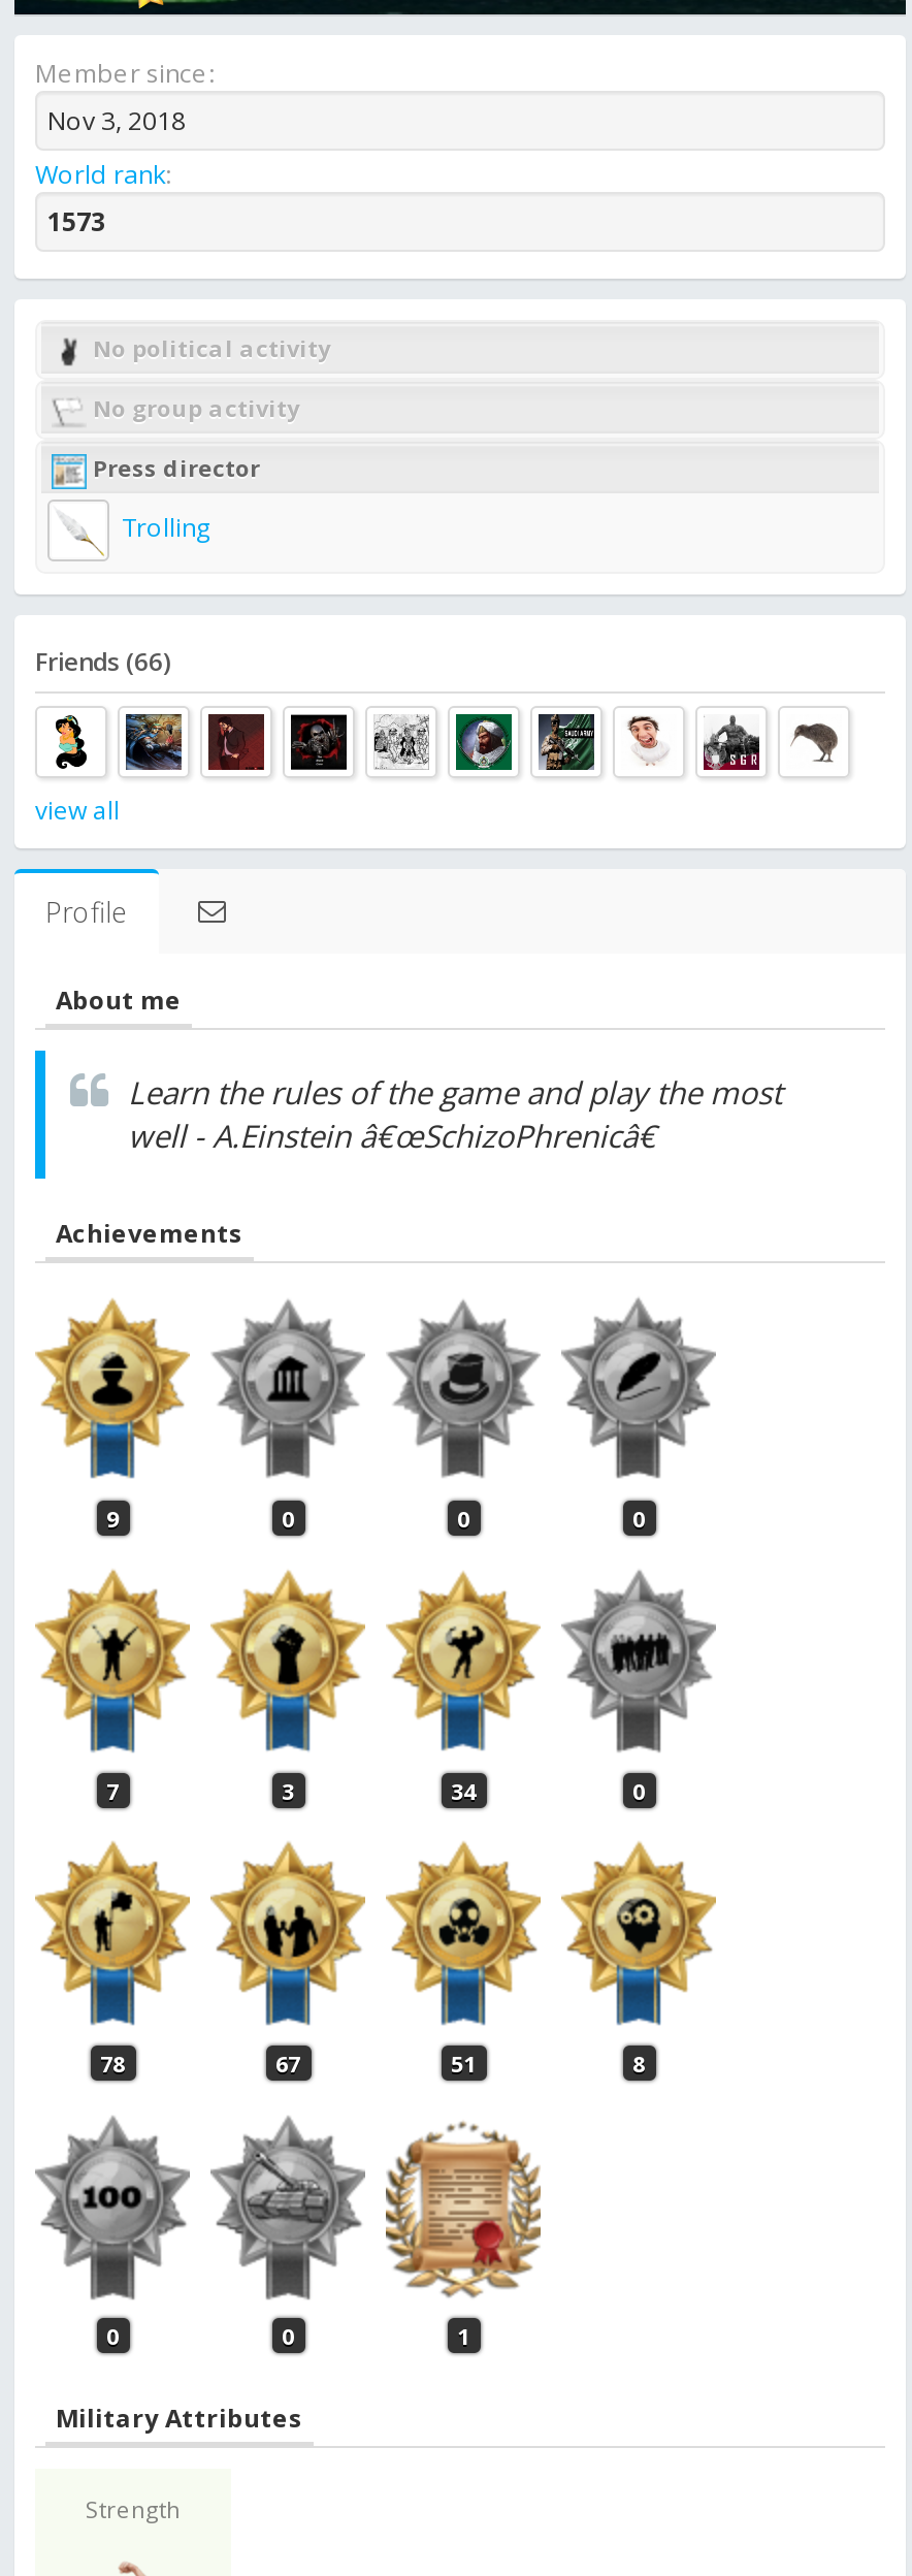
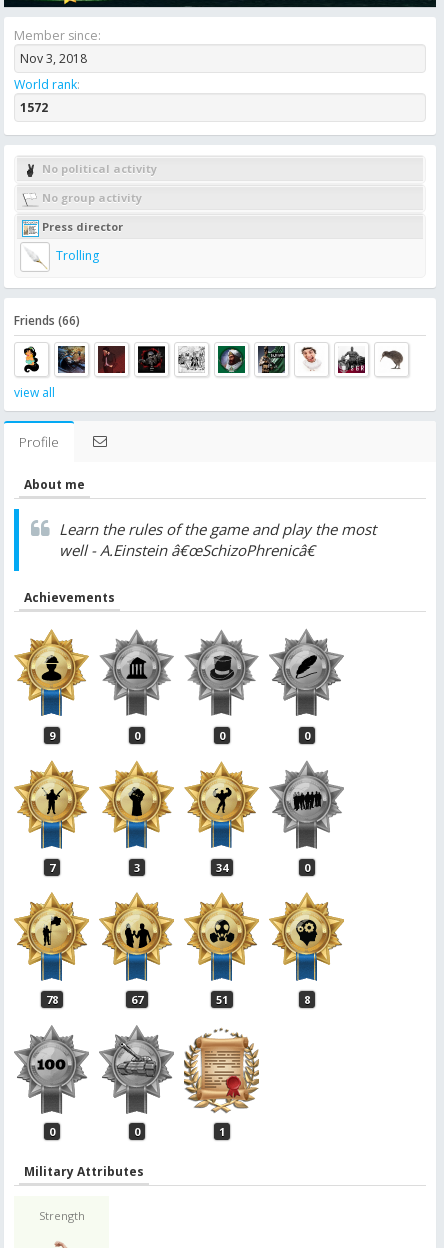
[47,204,105,239] 1573 -> [20,99,48,116] 1572

